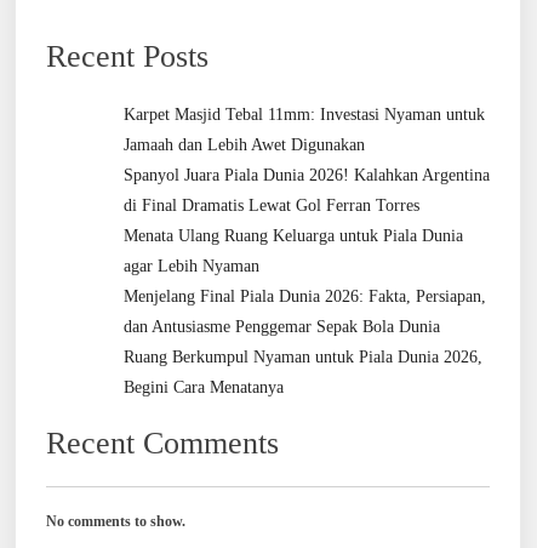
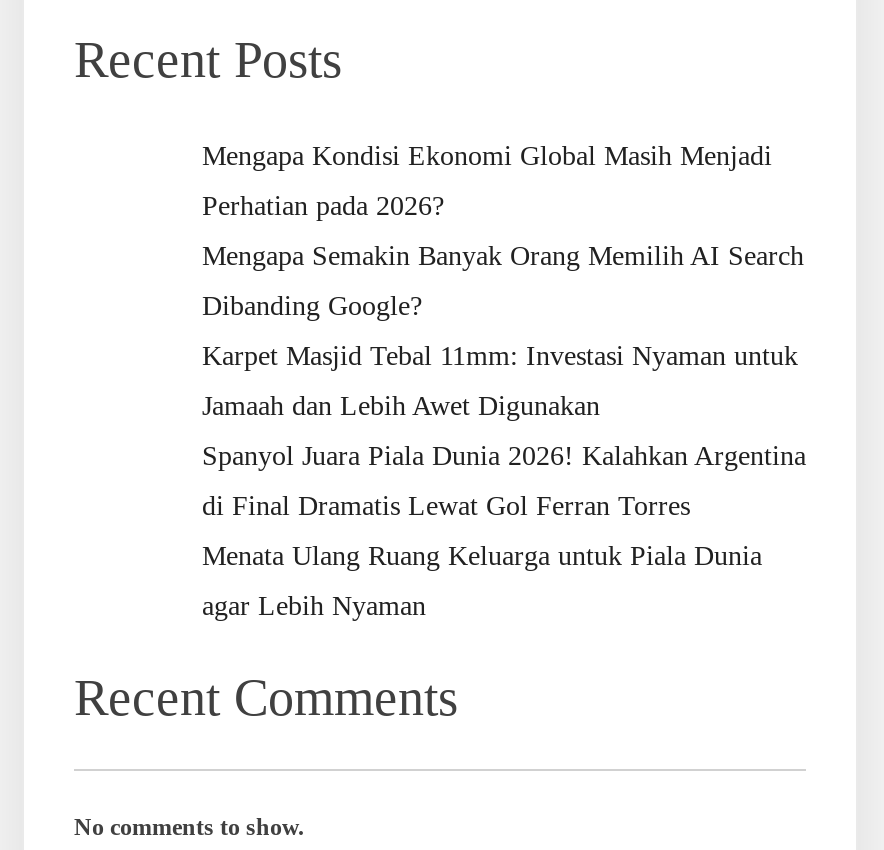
none -> [202,140,804,320] Mengapa Kondisi Ekonomi Global Masih Menjadi | Perhatian pada 2026? | Mengapa Semakin Banyak Orang Memilih AI Search | Dibanding Google?
moved [124,105,490,275] -> [202,340,806,620]: Karpet Masjid Tebal 11mm: Investasi Nyaman untuk | Jamaah dan Lebih Awet Digunakan | Spanyol Juara Piala Dunia 2026! Kalahkan Argentina | di Final Dramatis Lewat Gol Ferran Torres | Menata Ulang Ruang Keluarga untuk Piala Dunia | agar Lebih Nyaman
[124,287,486,396] Menjelang Final Piala Dunia 2026: Fakta, Persiapan, | dan Antusiasme Penggemar Sepak Bola Dunia | Ruang Berkumpul Nyaman untuk Piala Dunia 2026, | Begini Cara Menatanya -> none

